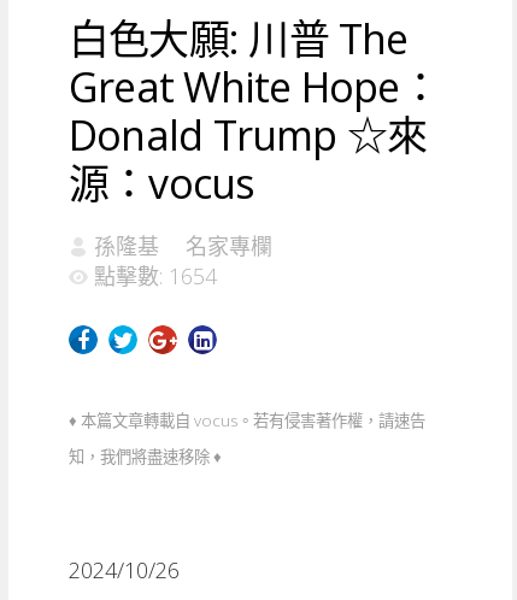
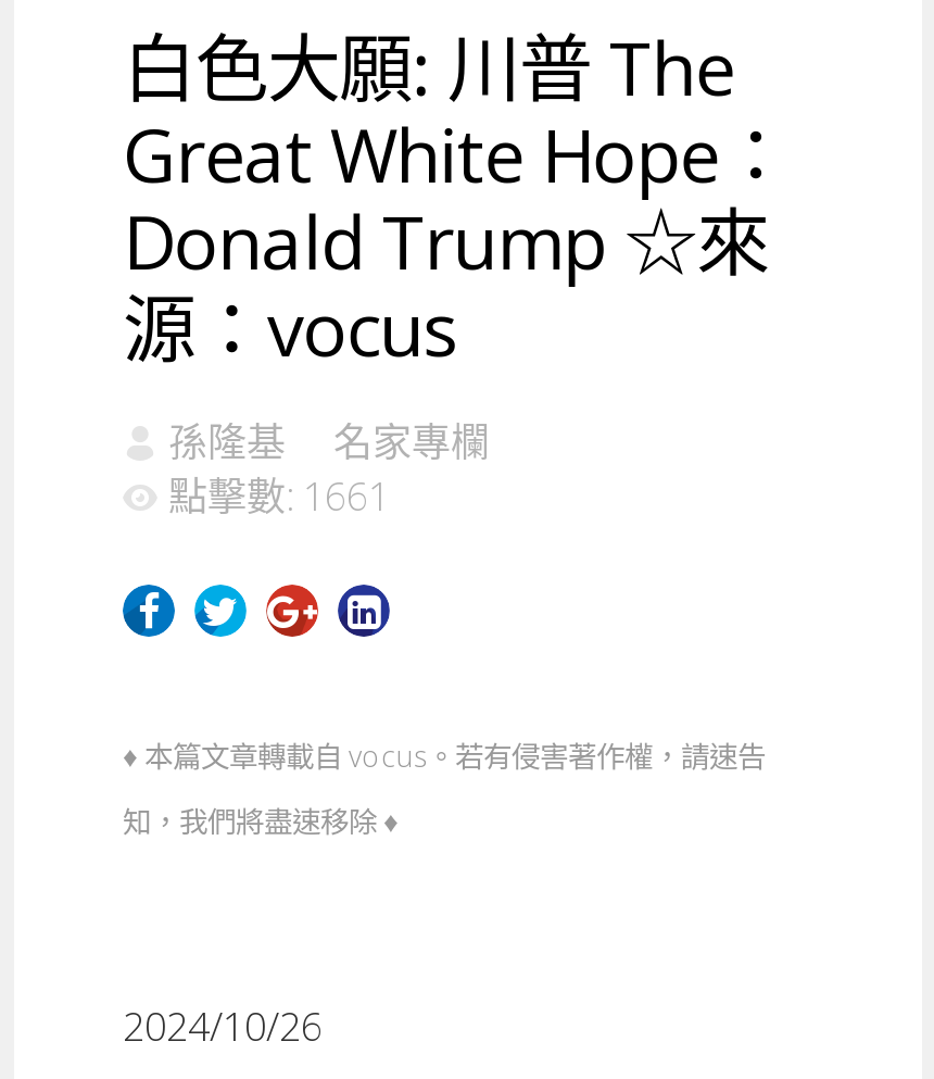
[94,261,217,290] 點擊數: 1654 -> [168,469,390,522] 點擊數: 1661

